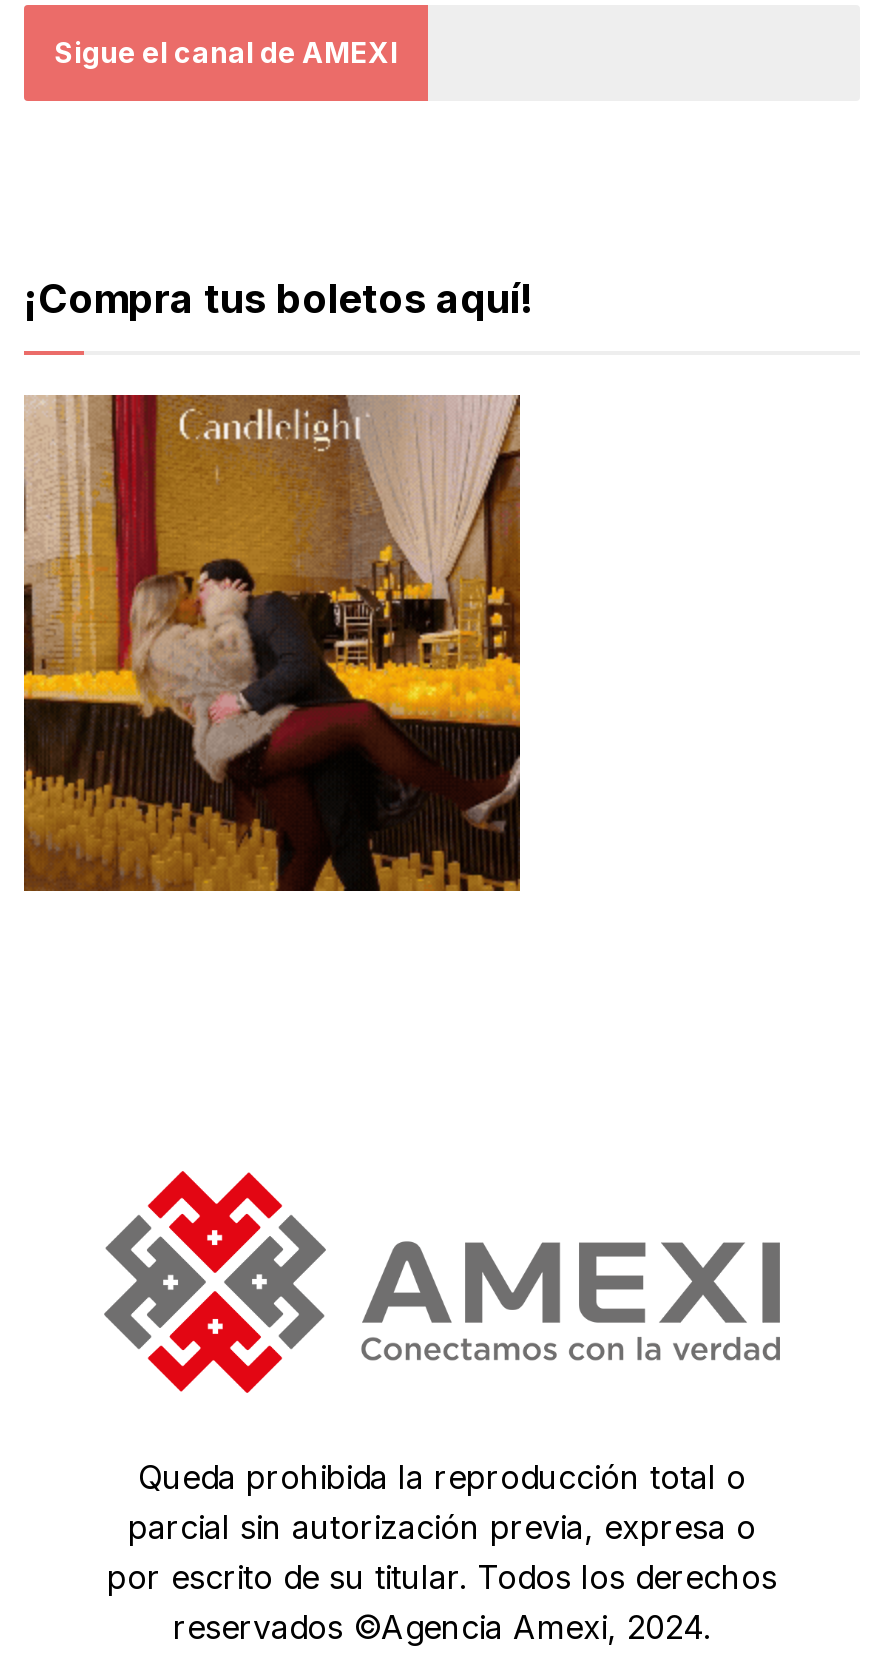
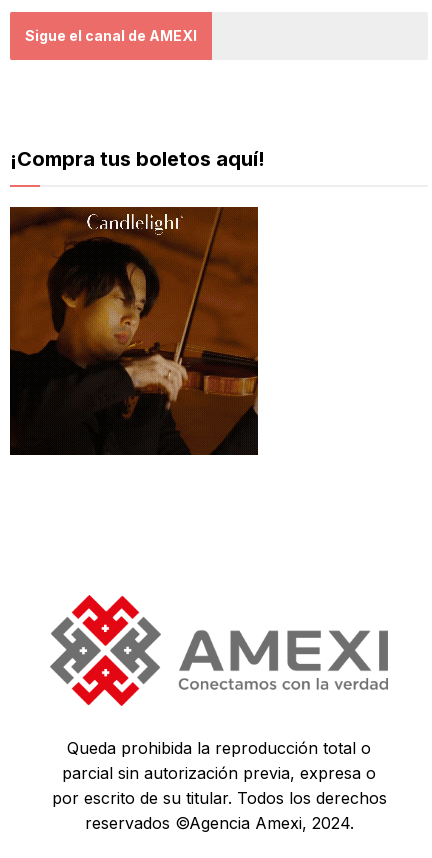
[22,393,522,893] [image] -> [9,206,259,456] [image]

